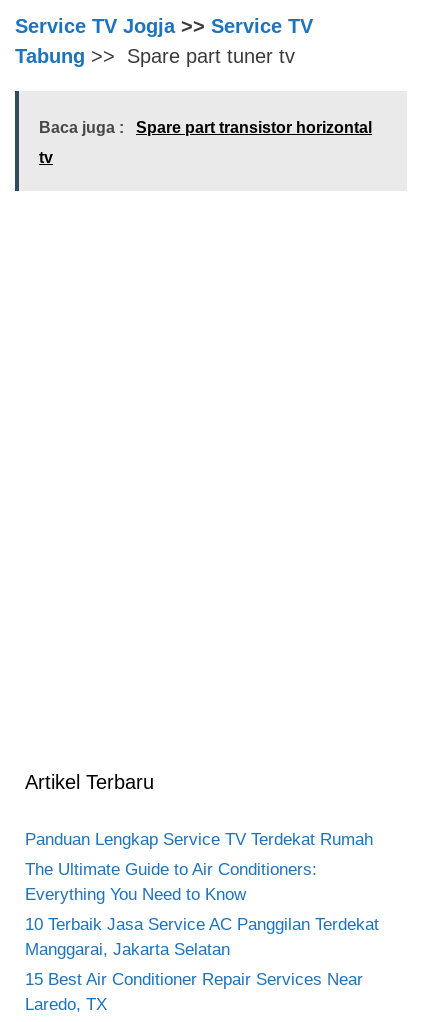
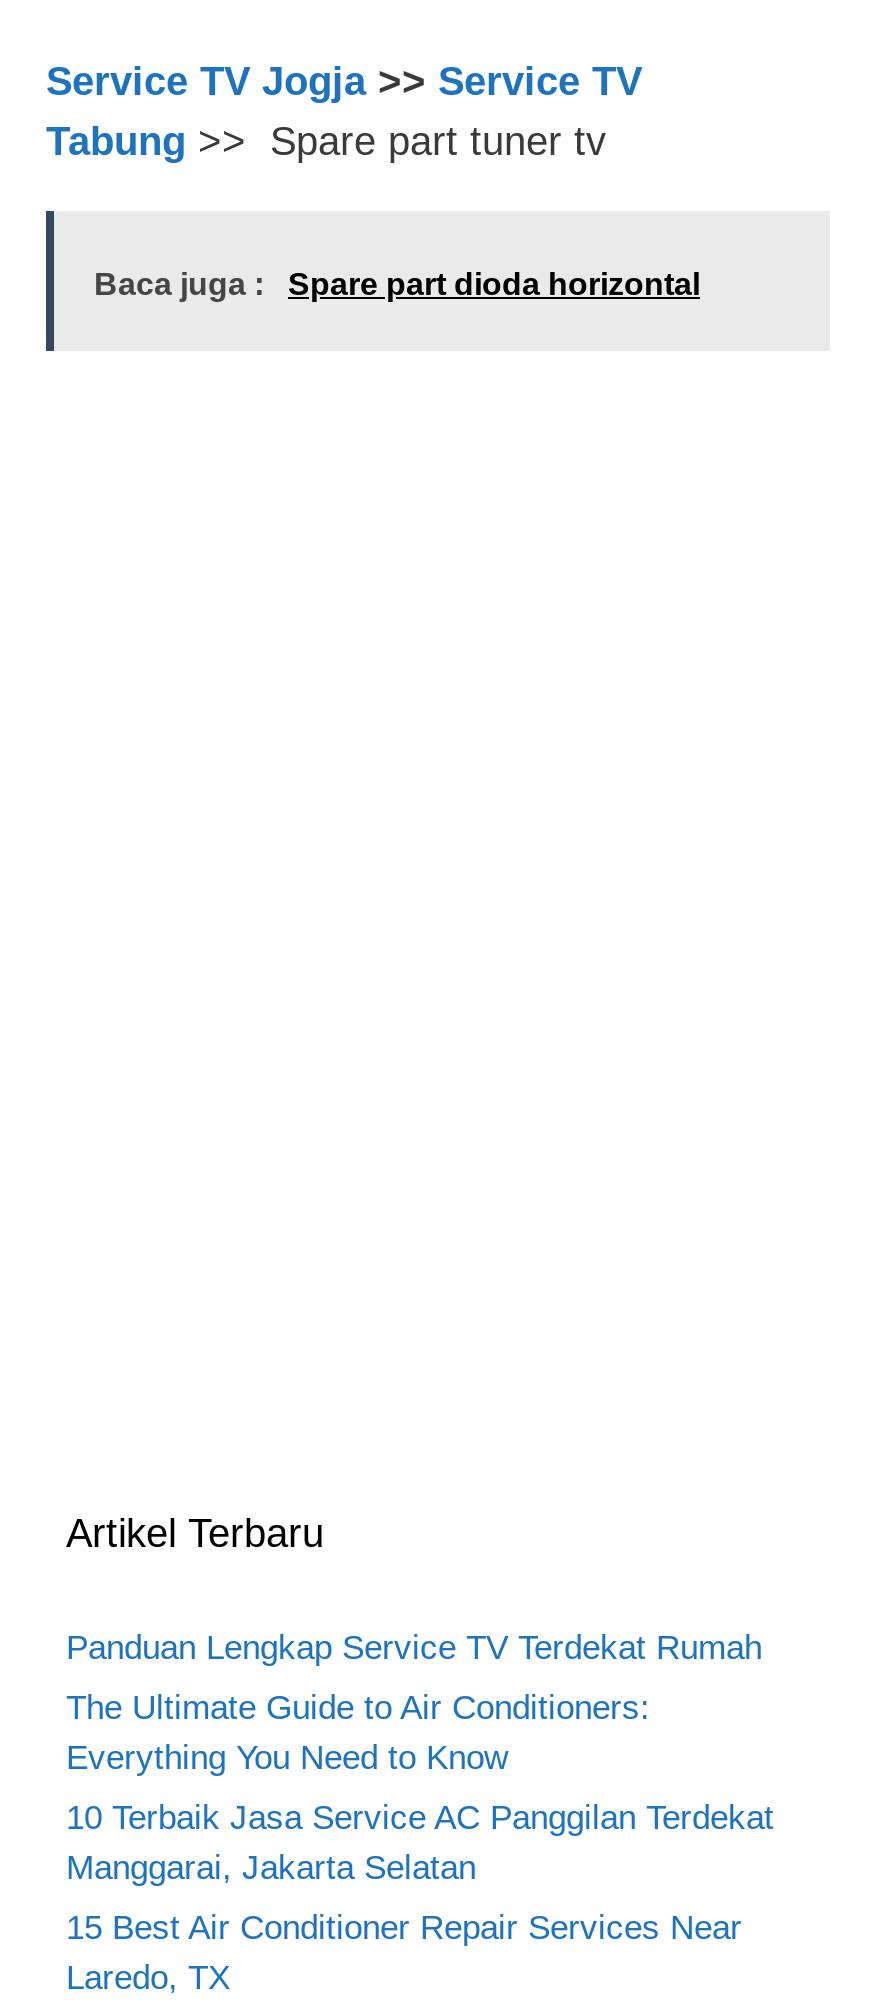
[39,119,372,166] Spare part transistor horizontal | tv -> [288,266,700,300] Spare part dioda horizontal

